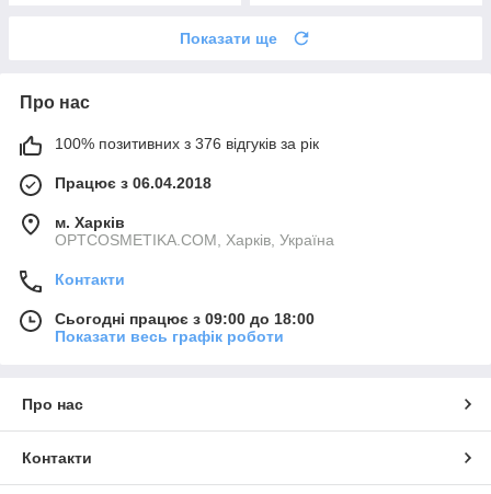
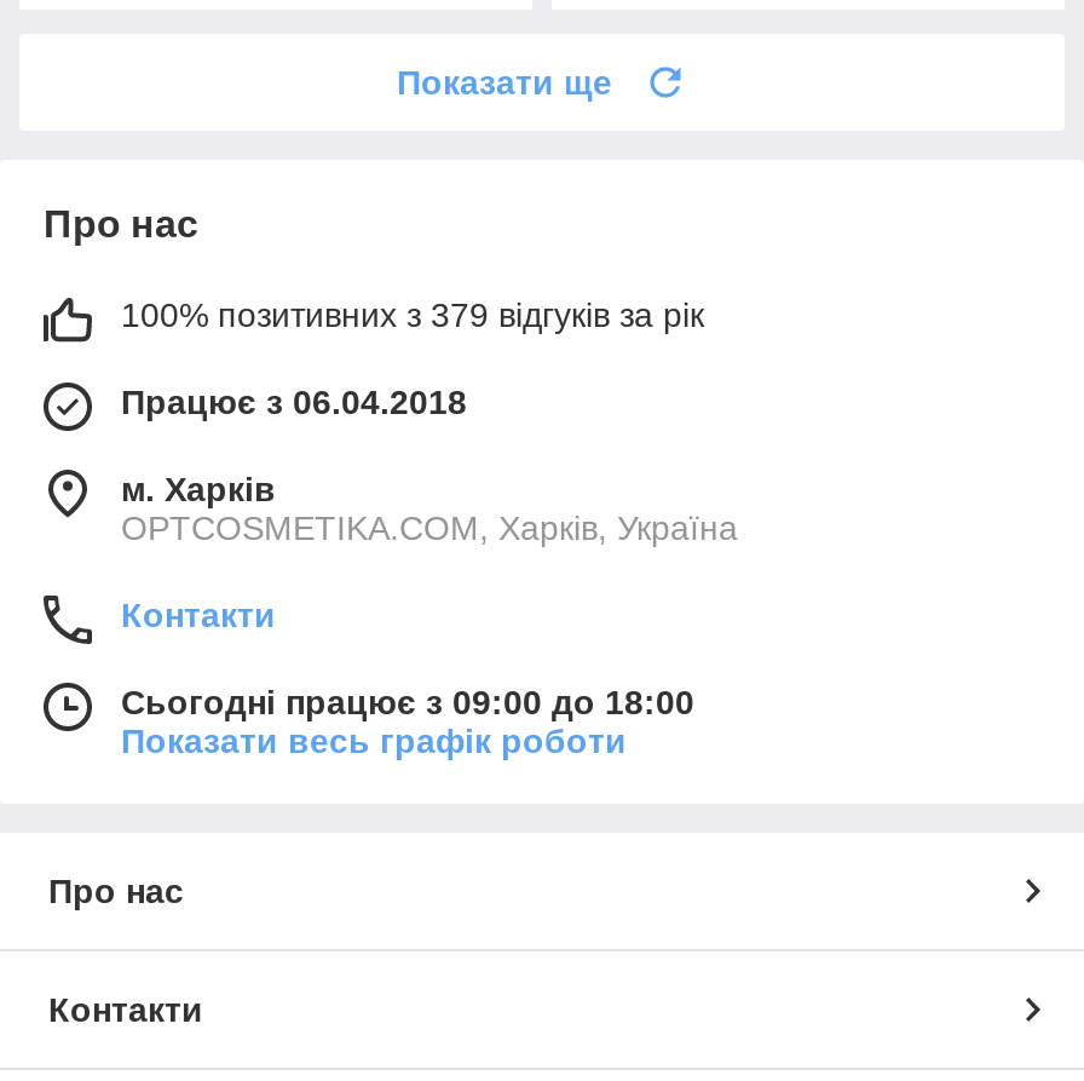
[55,135,319,153] 100% позитивних з 376 відгуків за рік -> [121,296,704,335] 100% позитивних з 379 відгуків за рік

